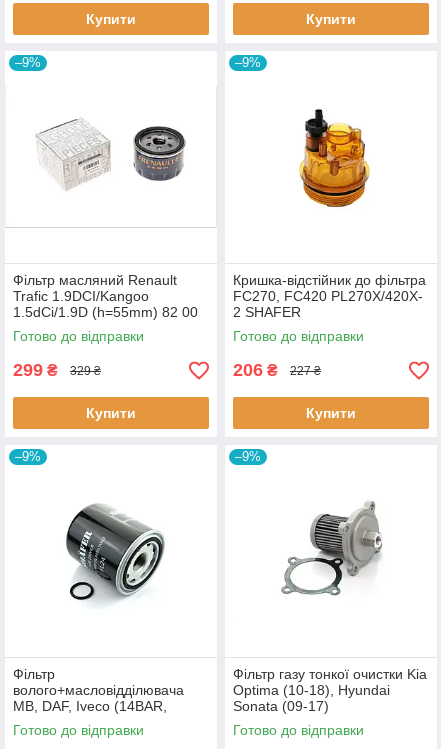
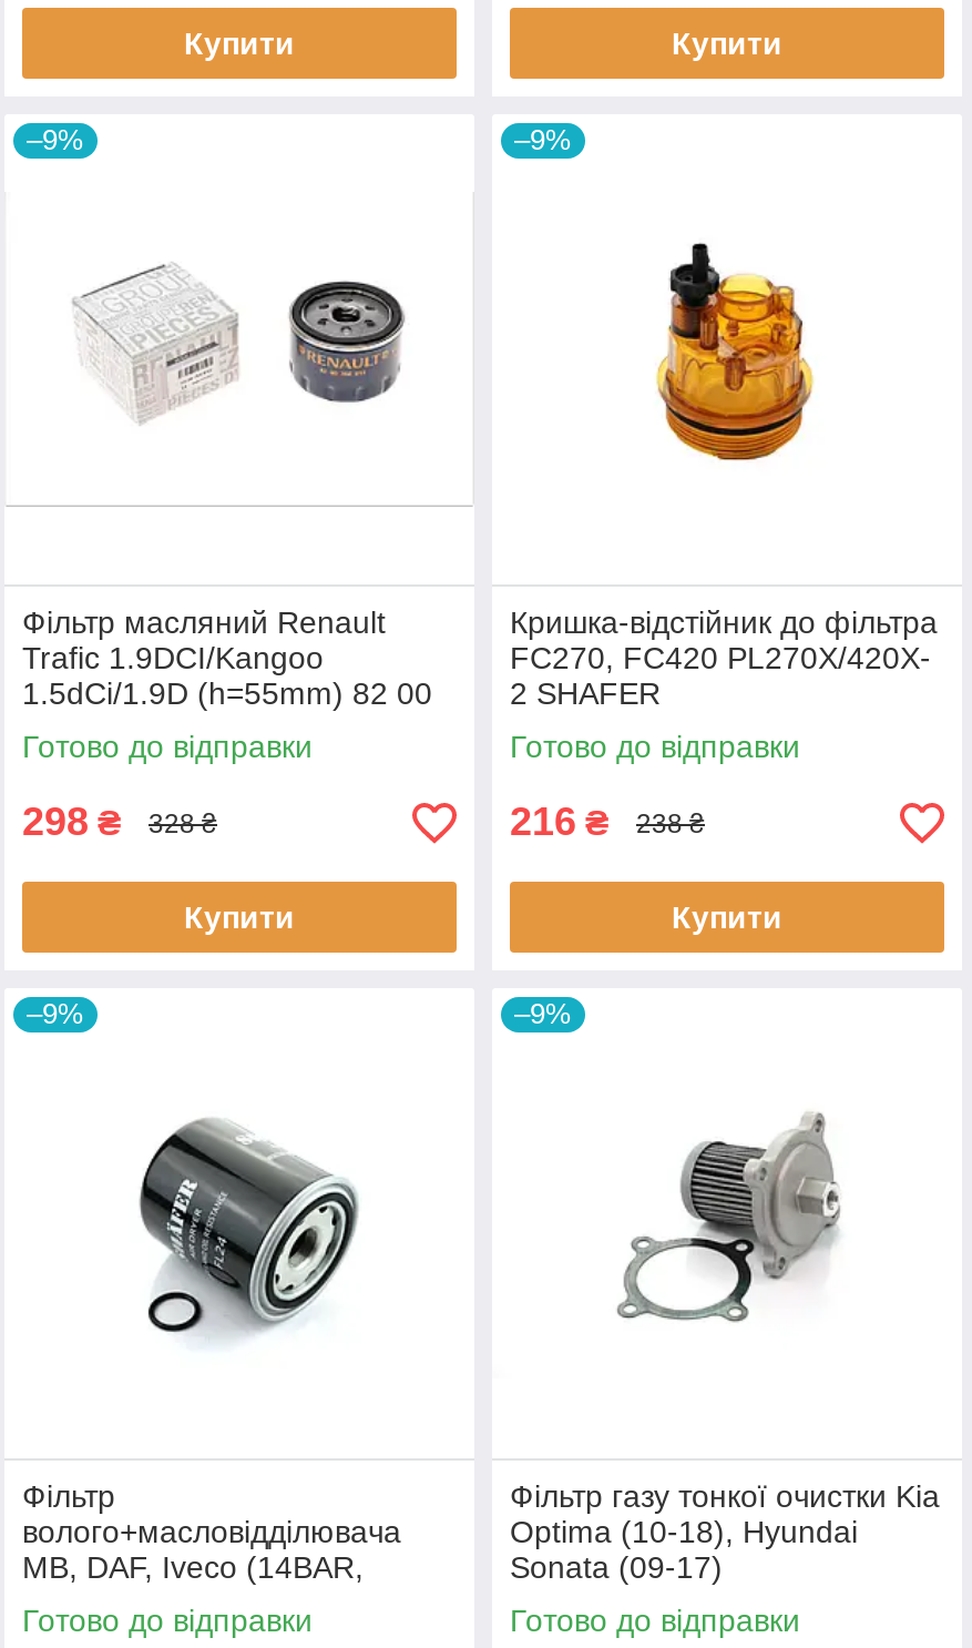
[13,360,58,380] 299 ₴ -> [22,800,122,844] 298 ₴
[70,364,101,378] 329 ₴ -> [149,808,217,839] 328 ₴
[233,360,278,380] 206 ₴ -> [510,800,610,844] 216 ₴
[290,364,321,378] 227 ₴ -> [636,808,705,839] 238 ₴

